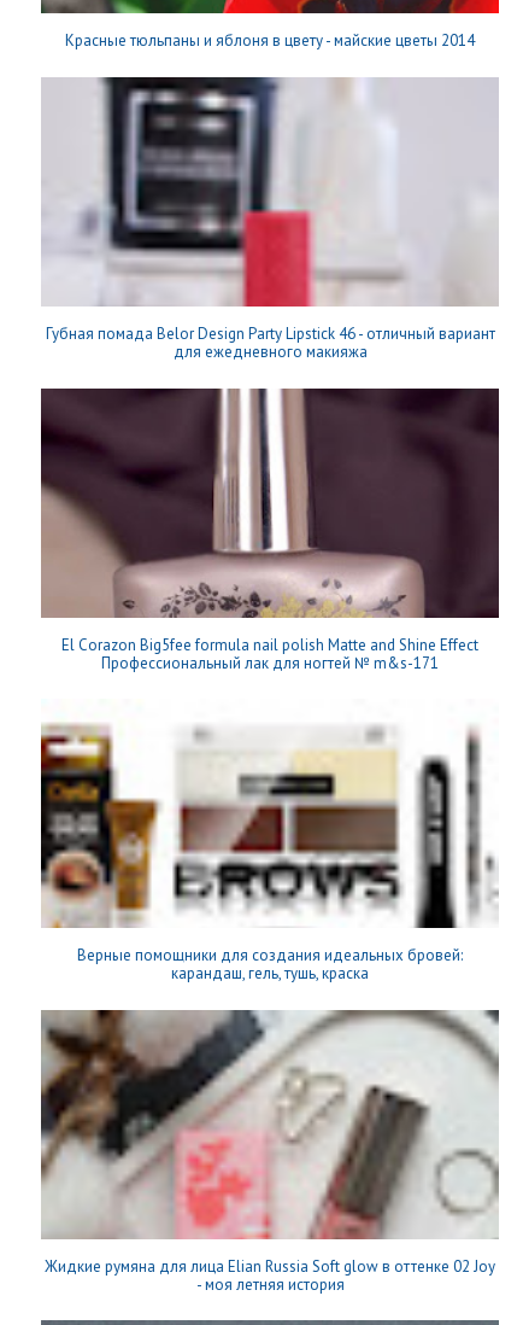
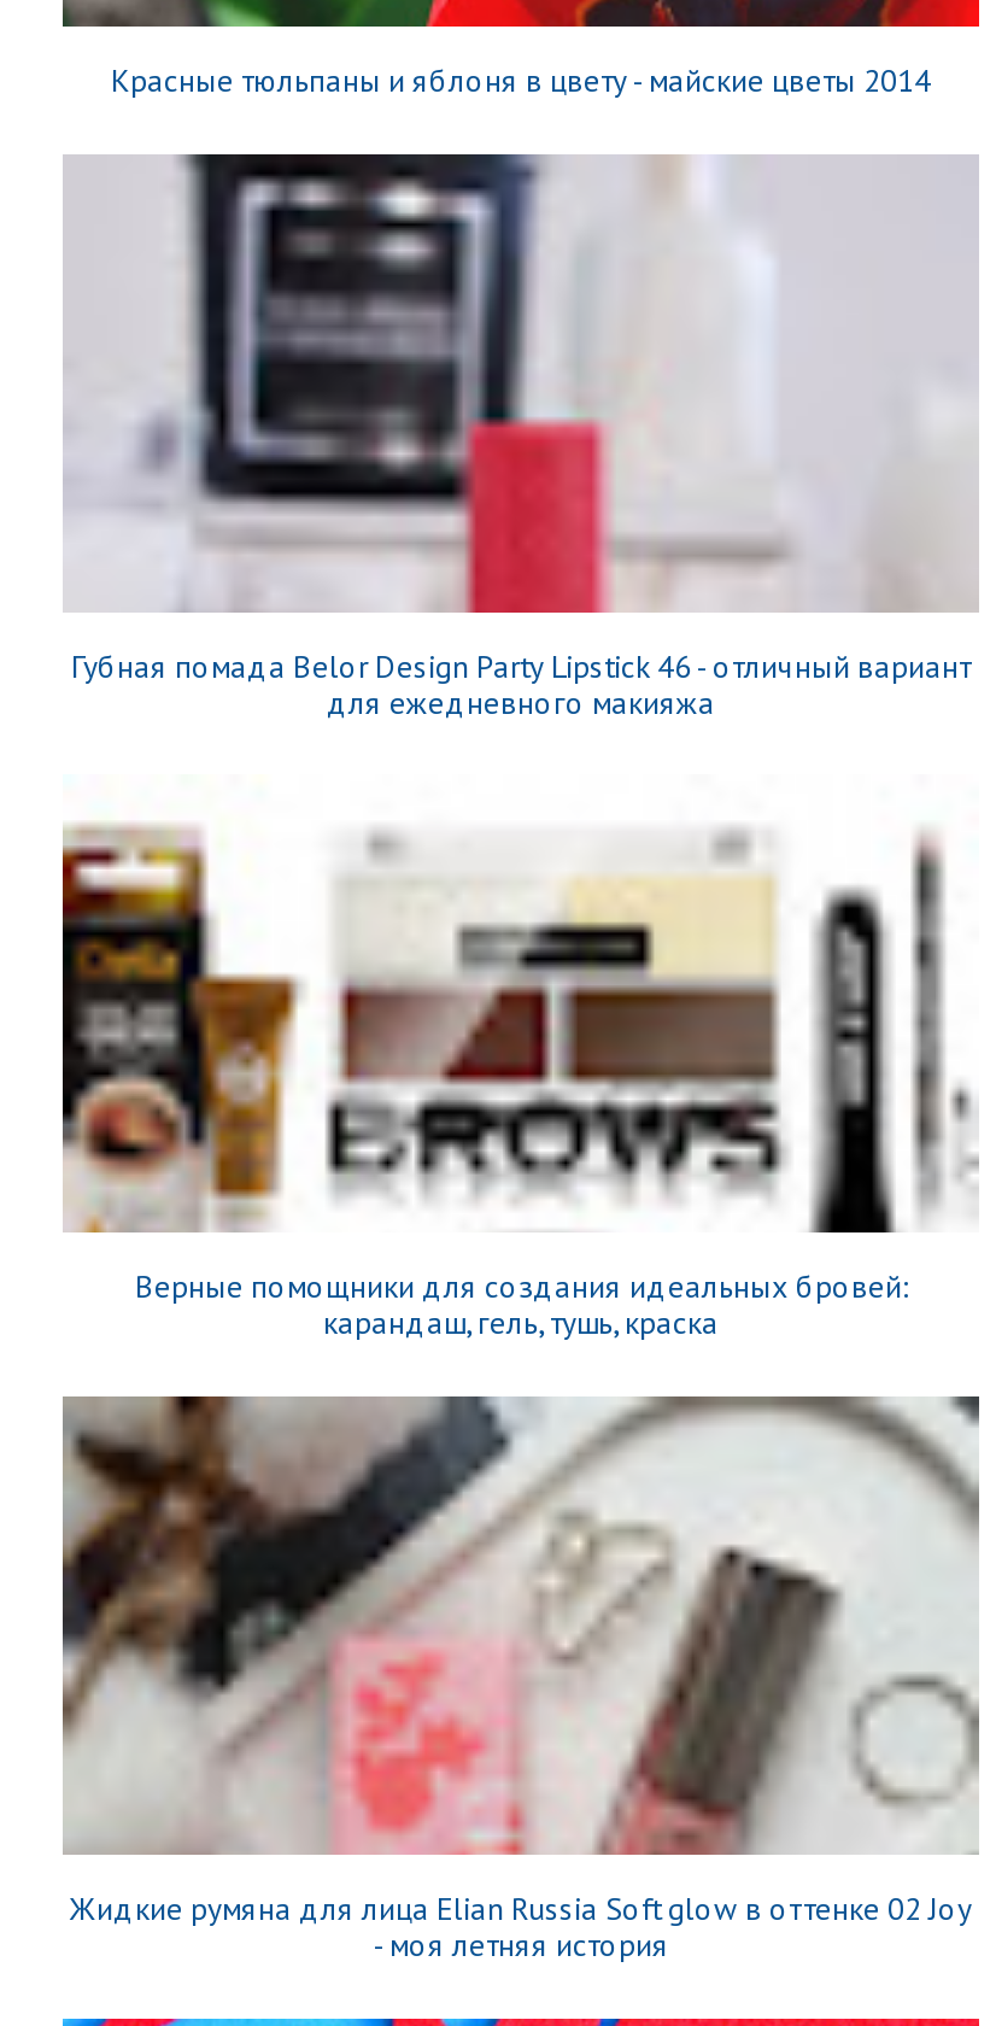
[40,387,500,673] [image] | El Corazon Big5fee formula nail polish Matte and Shine Effect | Профессиональный лак для ногтей № m&s-171 -> none

